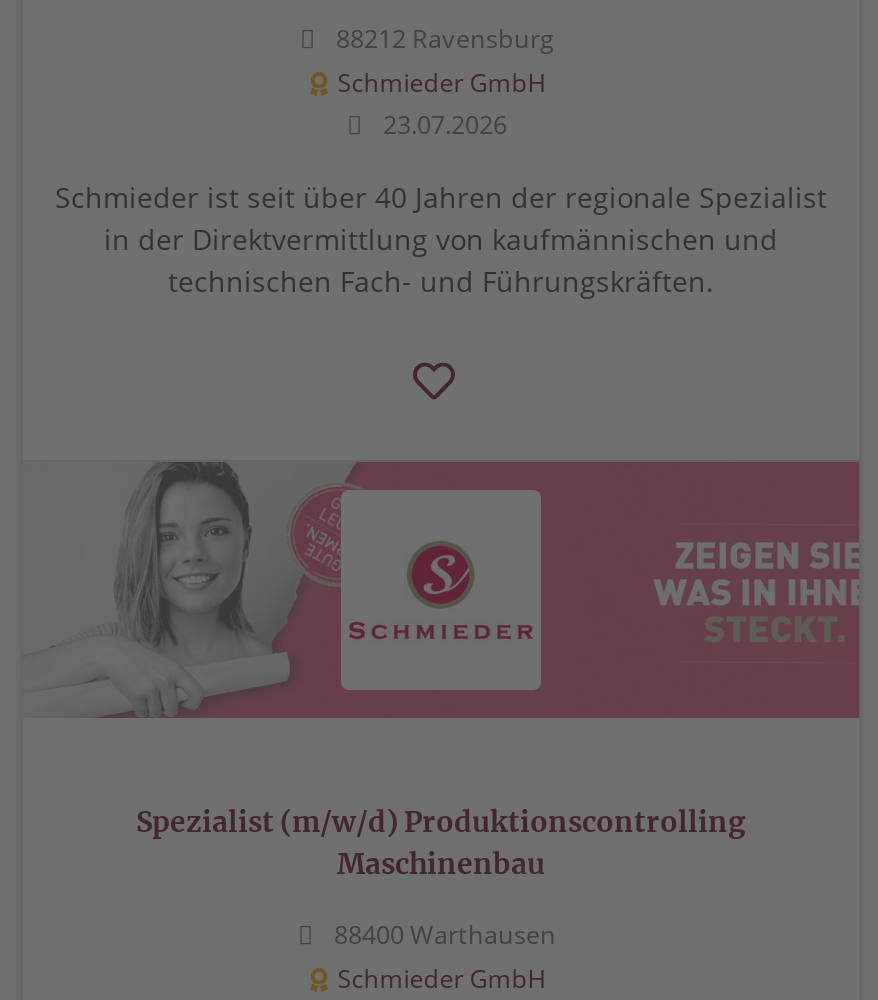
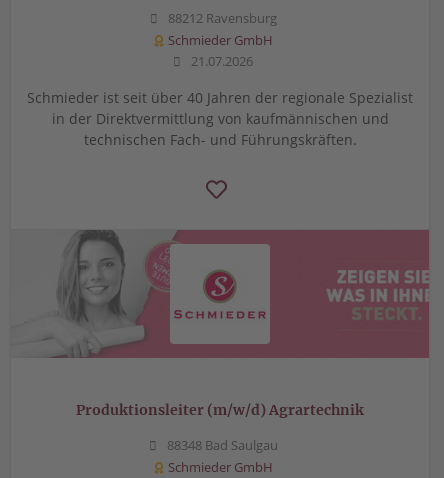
[377,107,507,141] 23.07.2026 -> [188,52,253,69] 21.07.2026
[136,803,746,881] Spezialist (m/w/d) Produktionscontrolling | Maschinenbau -> [76,400,364,418] Produktionsleiter (m/w/d) Agrartechnik
[328,917,556,951] 88400 Warthausen -> [163,436,277,453] 88348 Bad Saulgau

